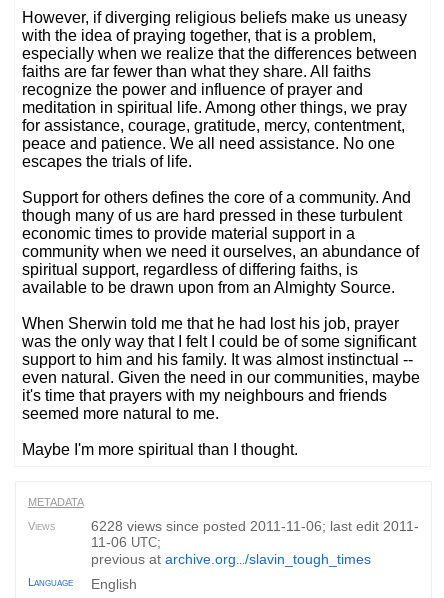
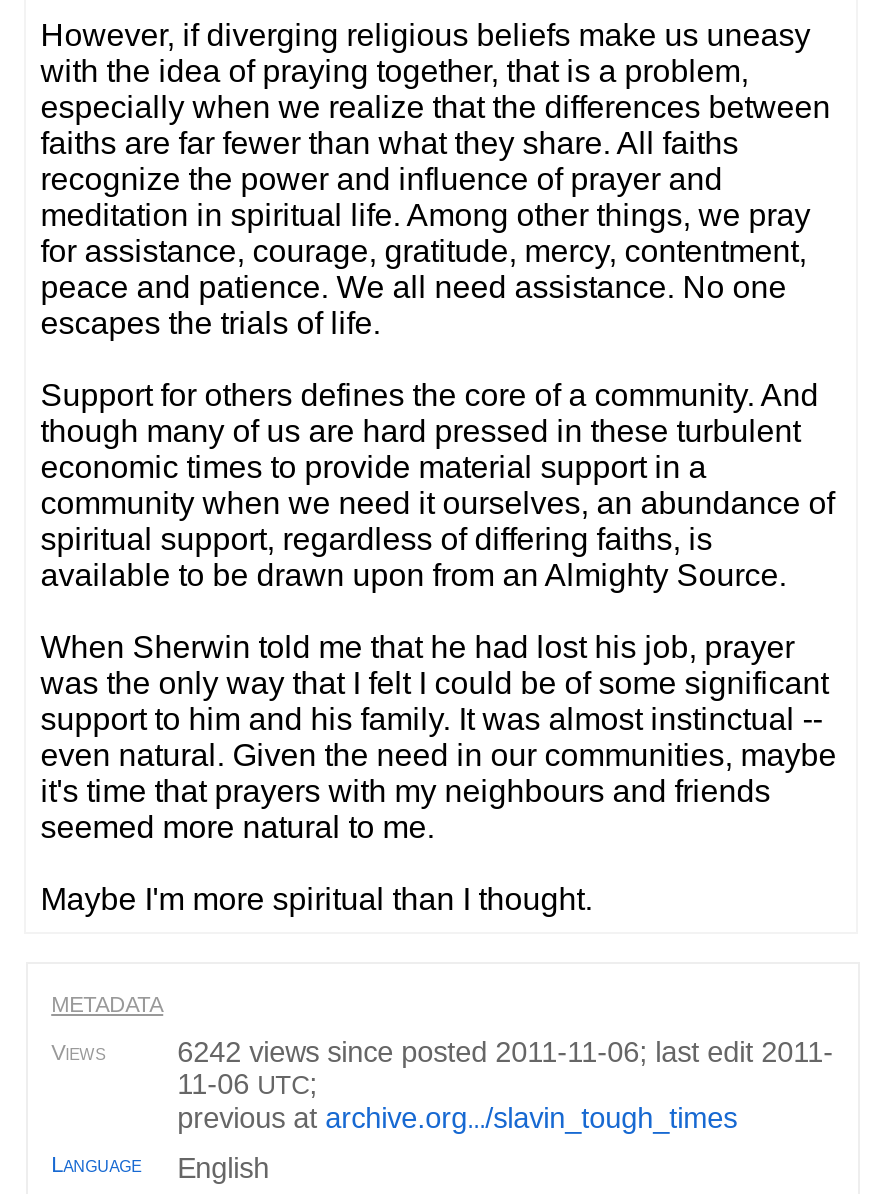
[91,518,419,534] 6228 views since posted 2011-11-06; last edit 2011- -> [177,1036,833,1068] 6242 views since posted 2011-11-06; last edit 2011-

